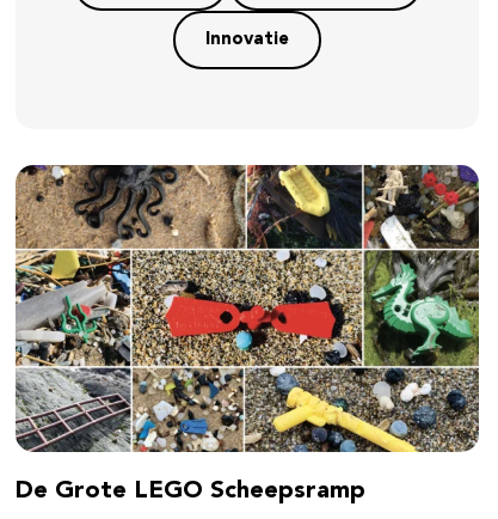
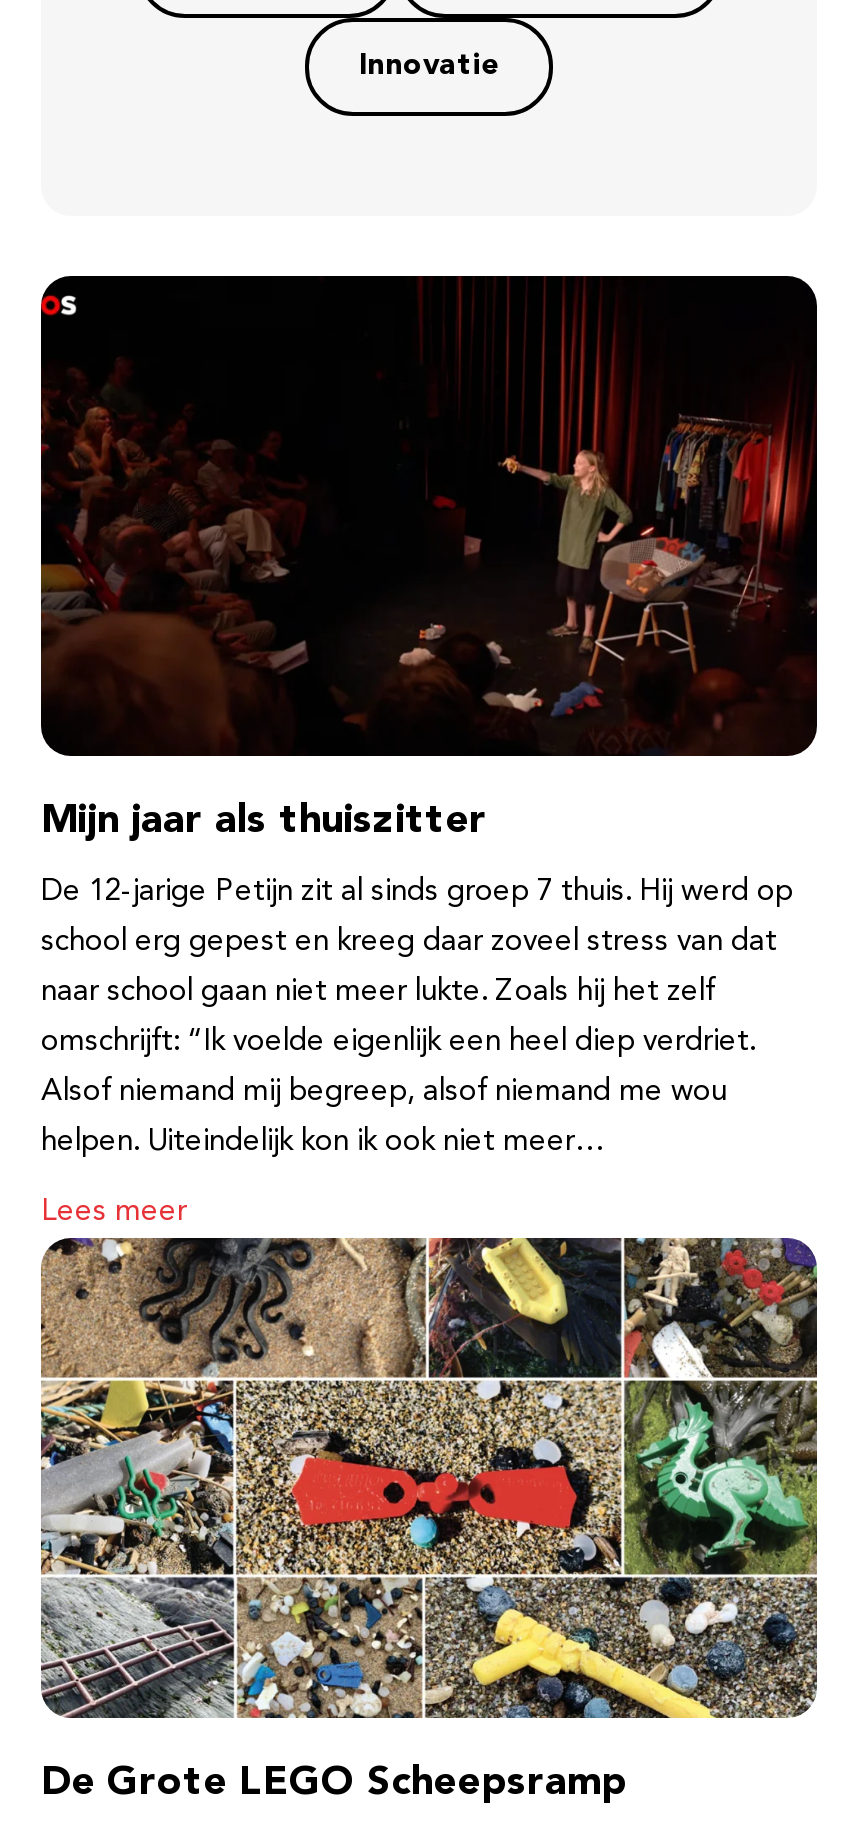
none -> [39,274,819,1228] [image] | Mijn jaar als thuiszitter | De 12-jarige Petijn zit al sinds groep 7 thuis. Hij werd op | school erg gepest en kreeg daar zoveel stress van dat | naar school gaan niet meer lukte. Zoals hij het zelf | omschrijft: “Ik voelde eigenlijk een heel diep verdriet. | Alsof niemand mij begreep, alsof niemand me wou | helpen. Uiteindelijk kon ik ook niet meer… | Lees meer

